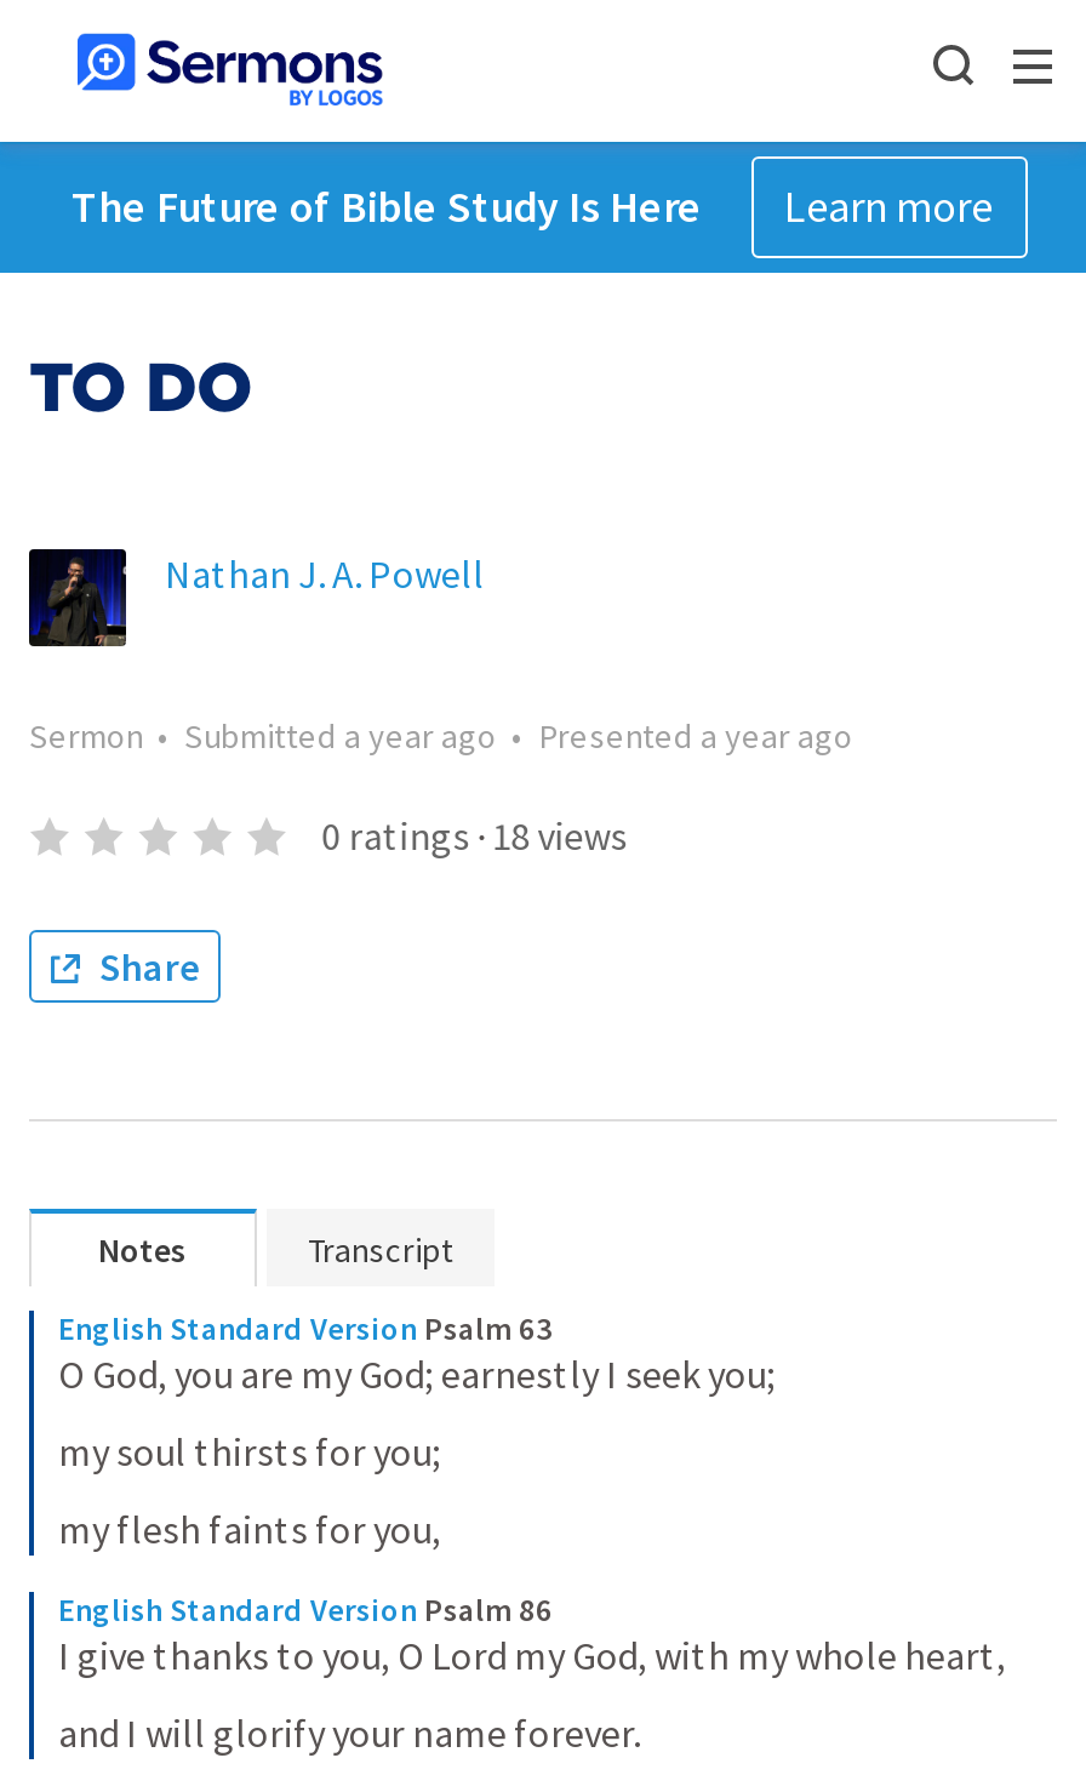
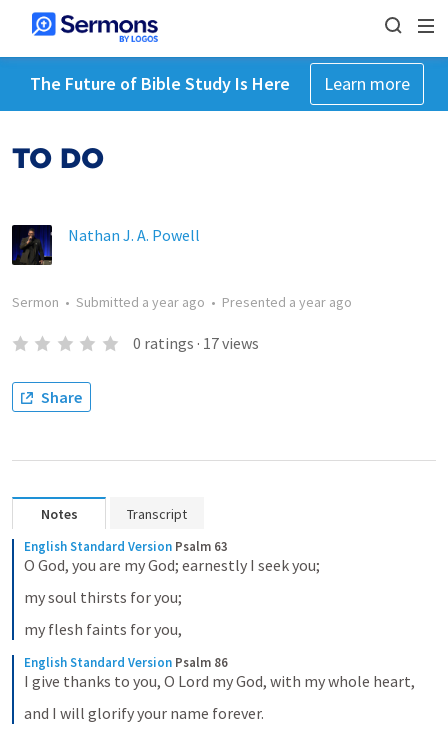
[322,811,627,860] 0 ratings · 18 views -> [133,333,259,353] 0 ratings · 17 views

